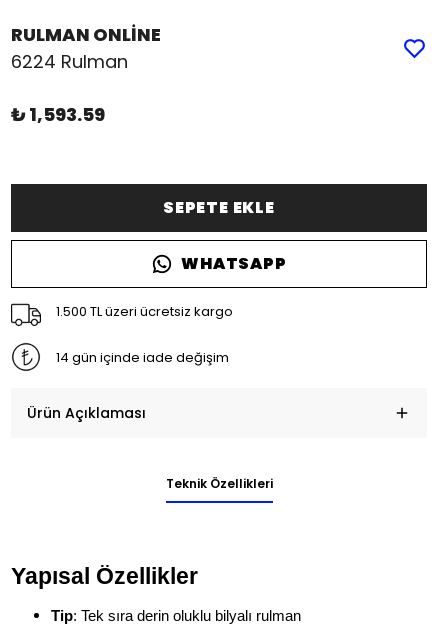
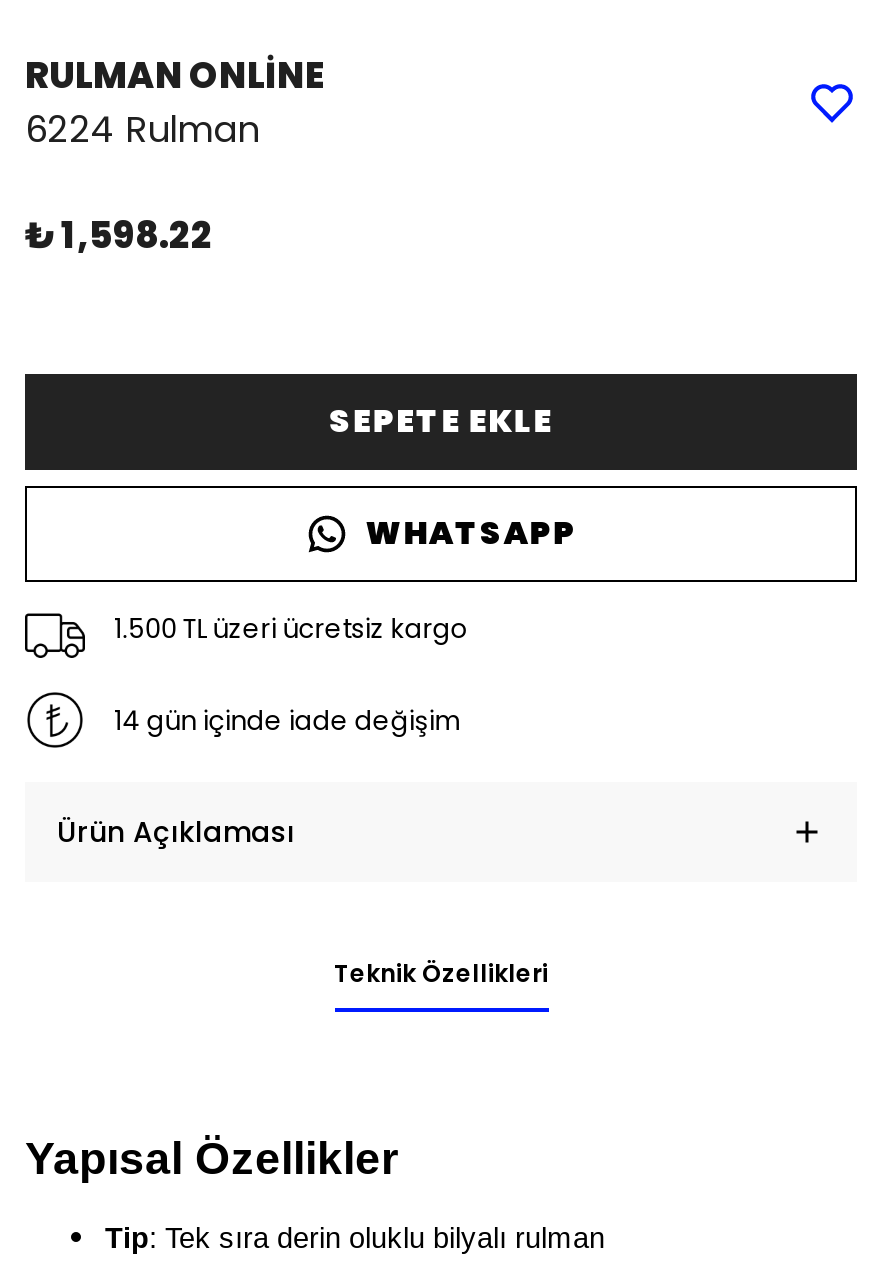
[11,102,105,127] ₺ 1,593.59 -> [25,210,213,260] ₺ 1,598.22

